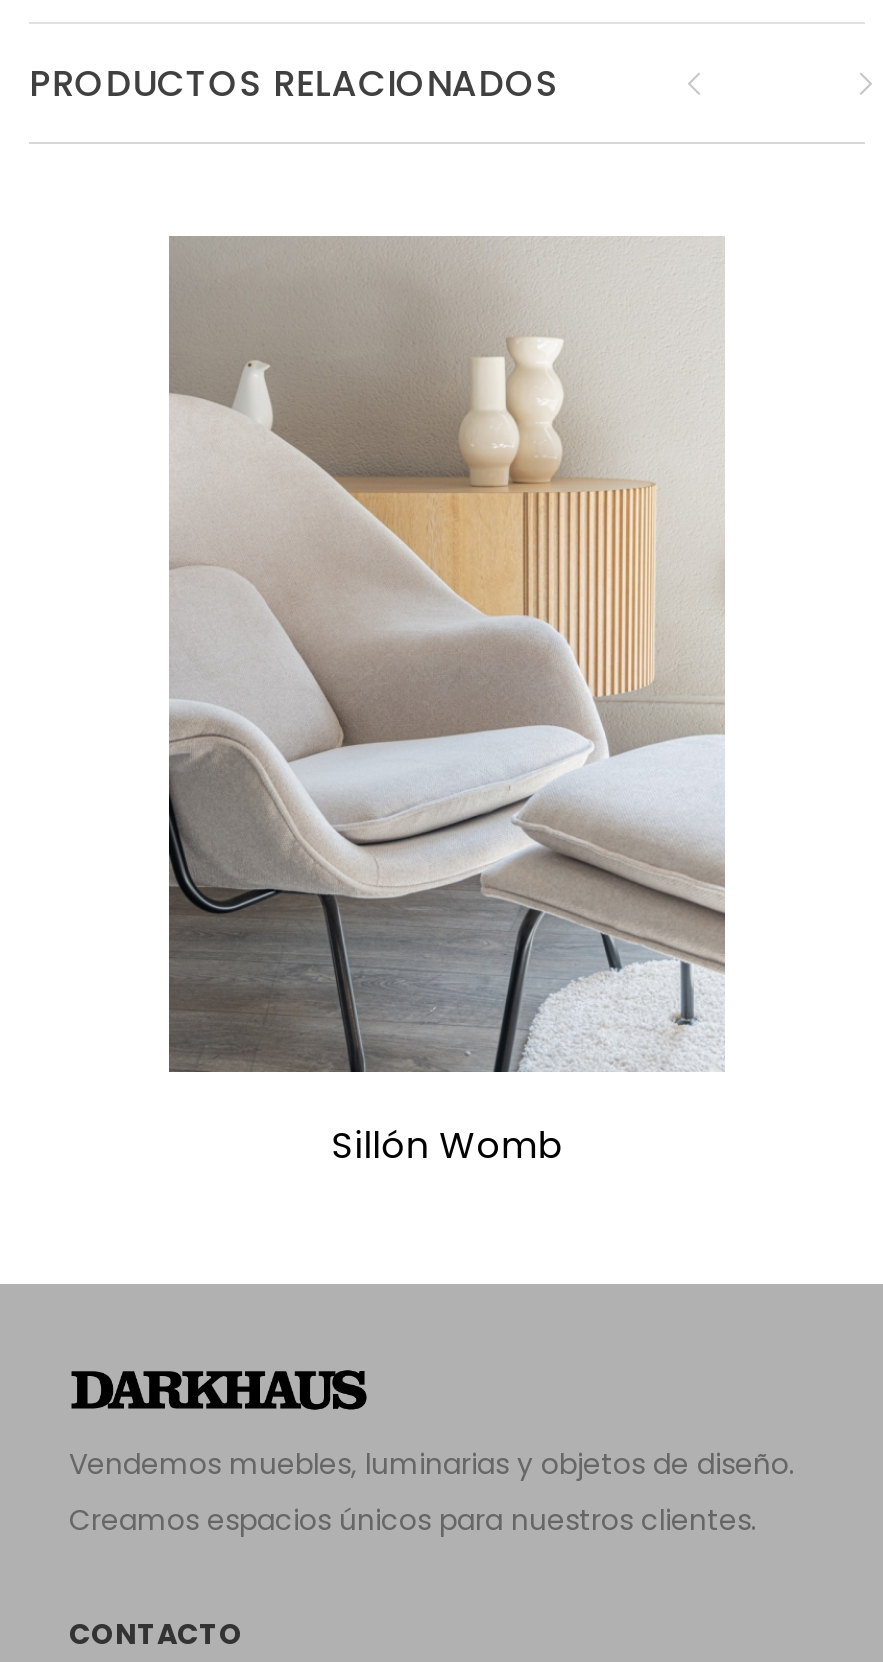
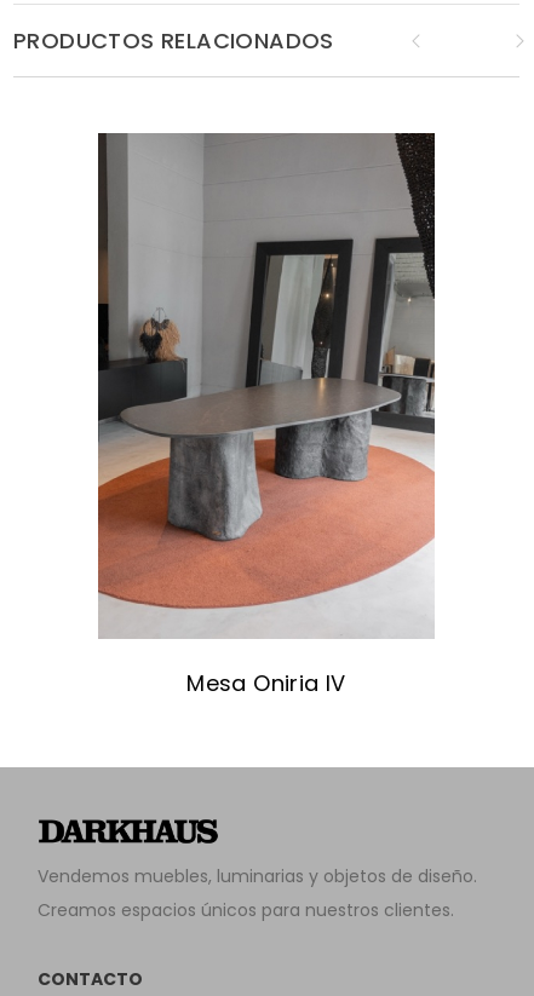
[167,236,727,1169] [image] | Sillón Womb -> [97,132,436,698] [image] | Mesa Oniria IV

